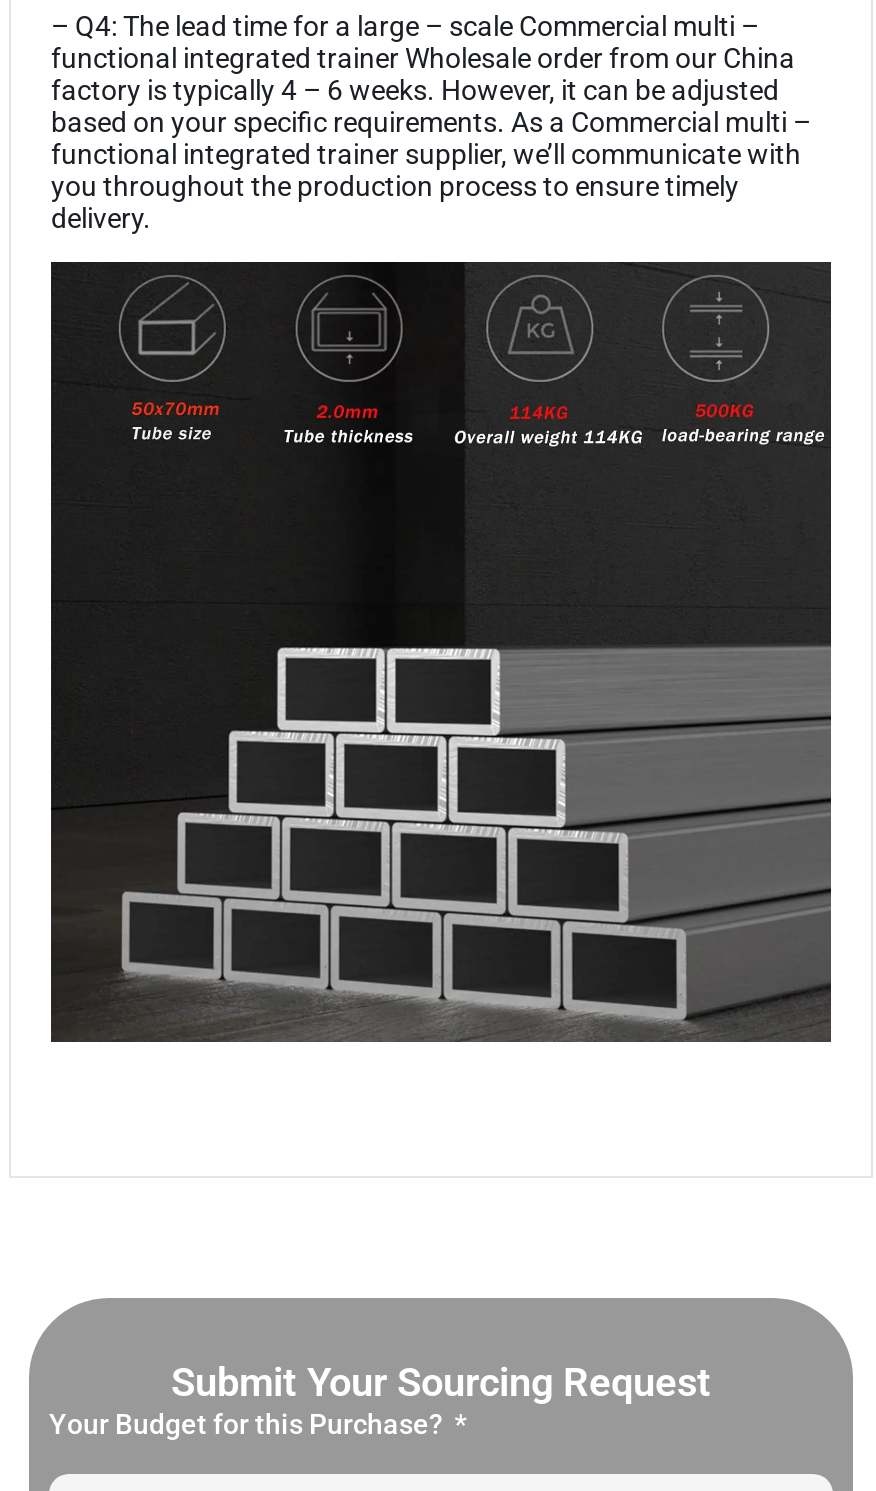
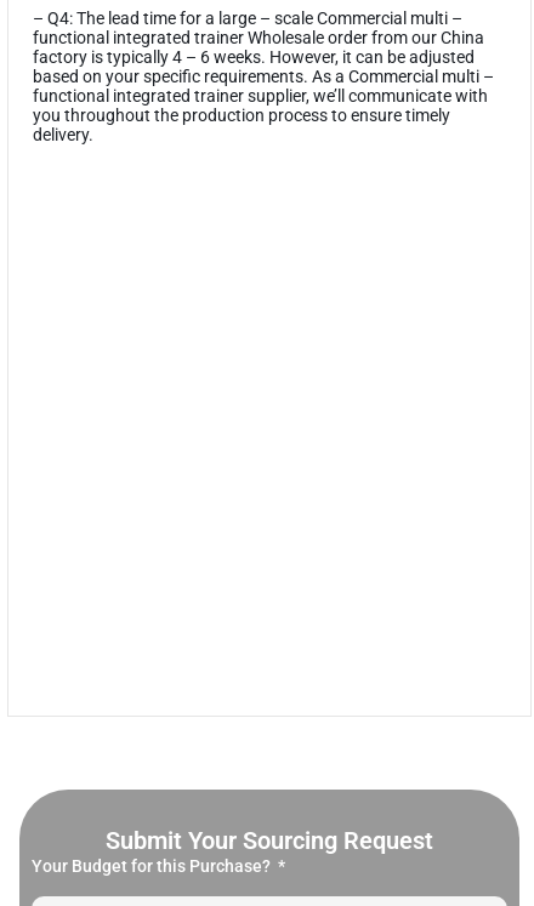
[49,259,833,1045] [image] -> none

